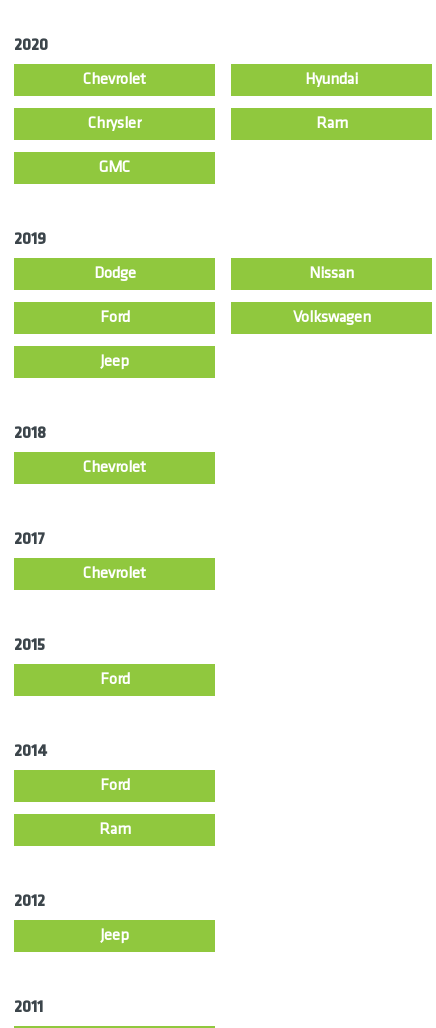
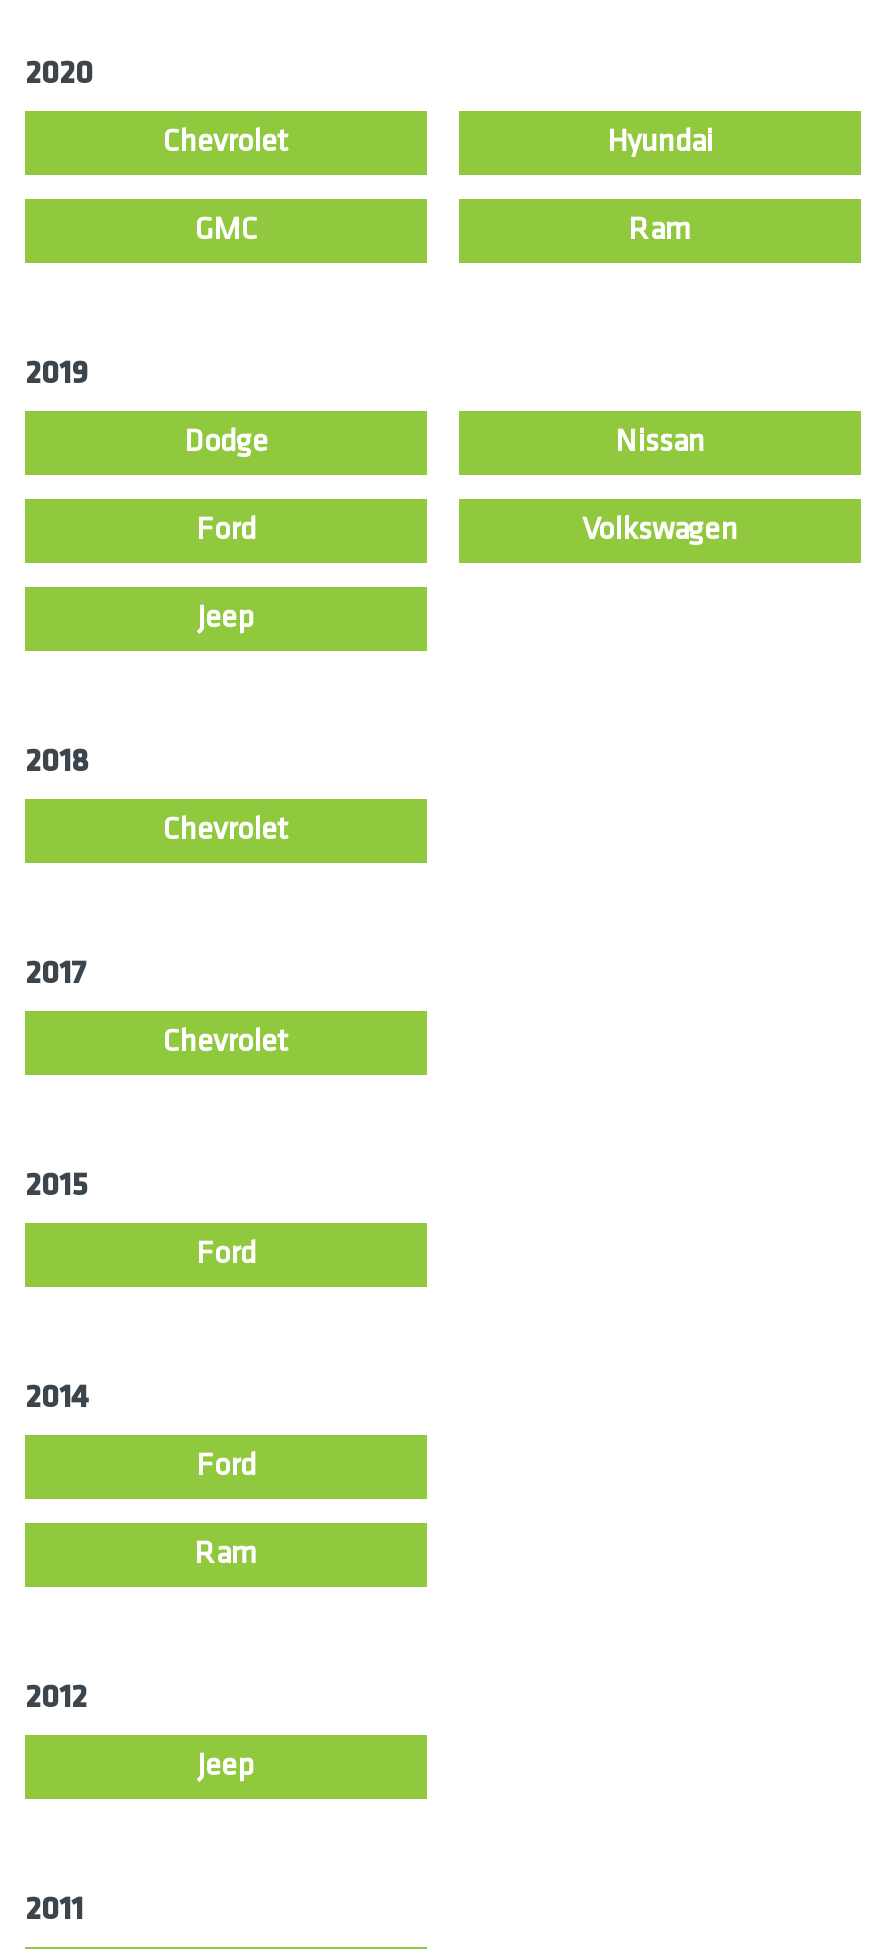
[88,114,141,133] Chrysler -> none

